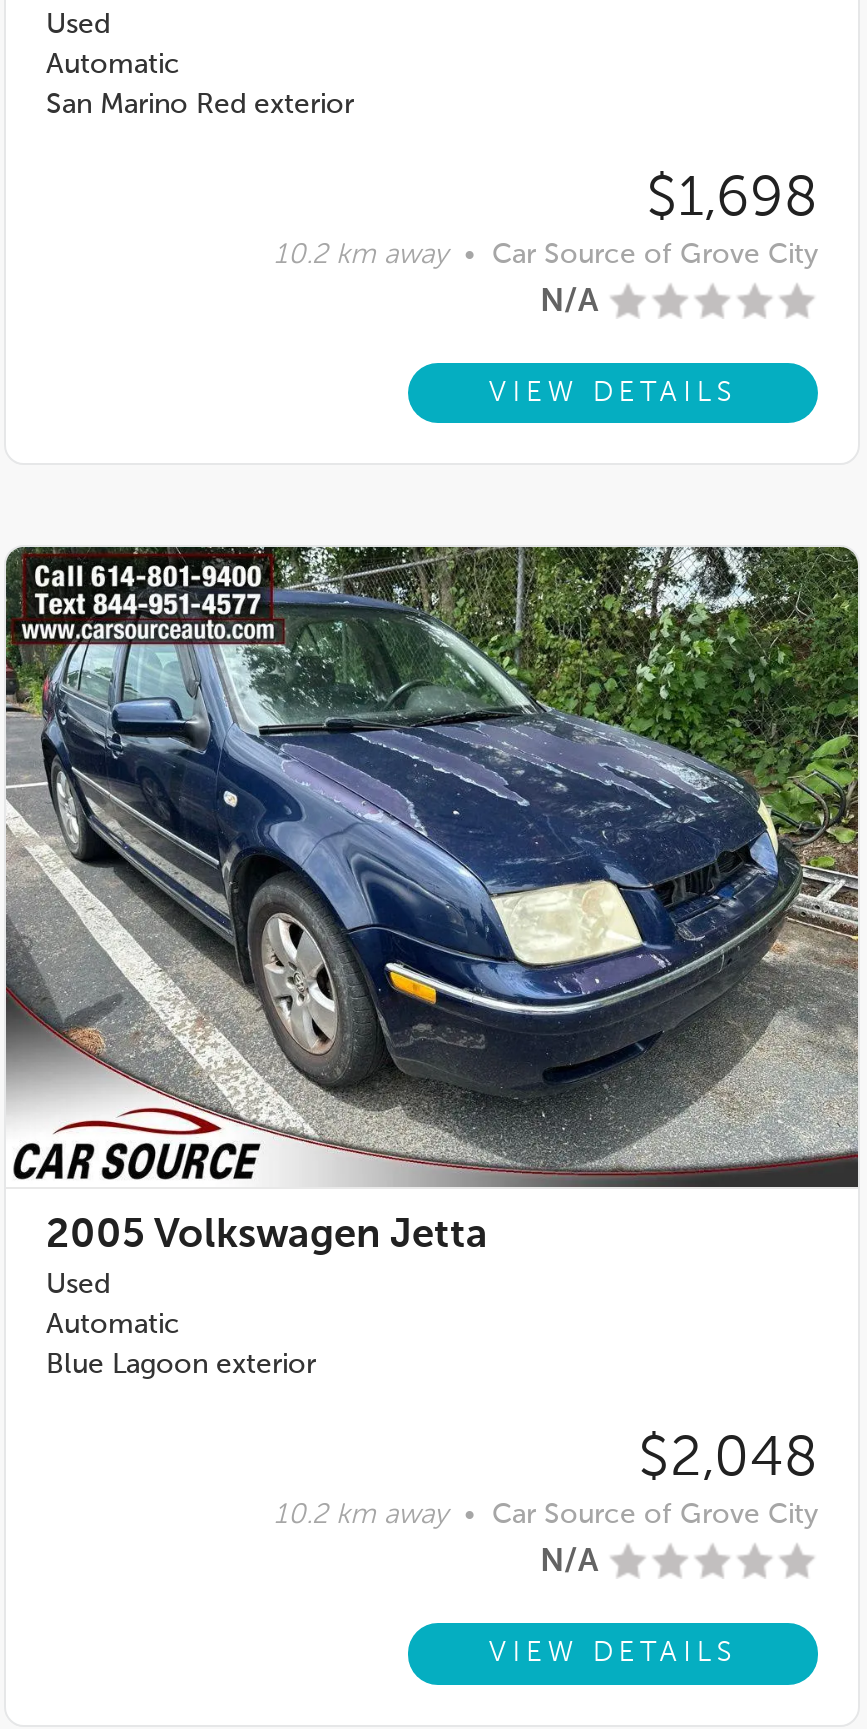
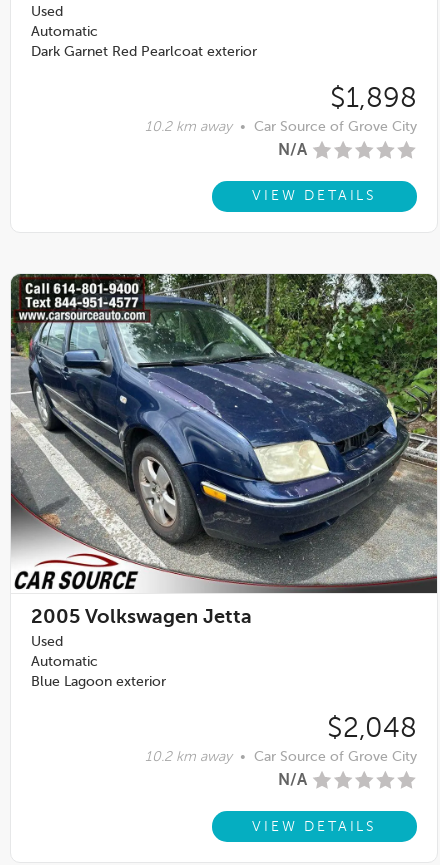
[46,90,354,118] San Marino Red exterior -> [31,45,257,59] Dark Garnet Red Pearlcoat exterior
[646,170,818,226] $1,698 -> [330,85,417,113] $1,898

